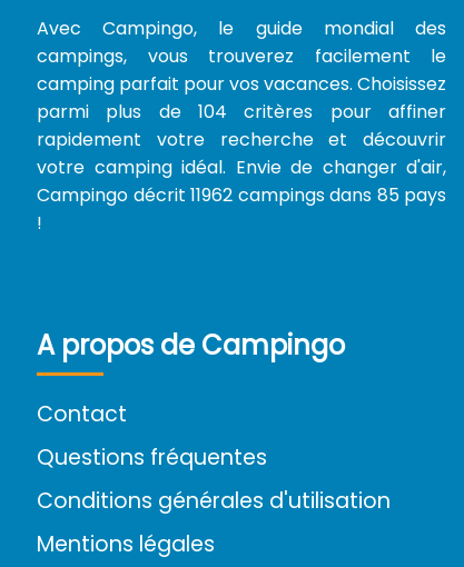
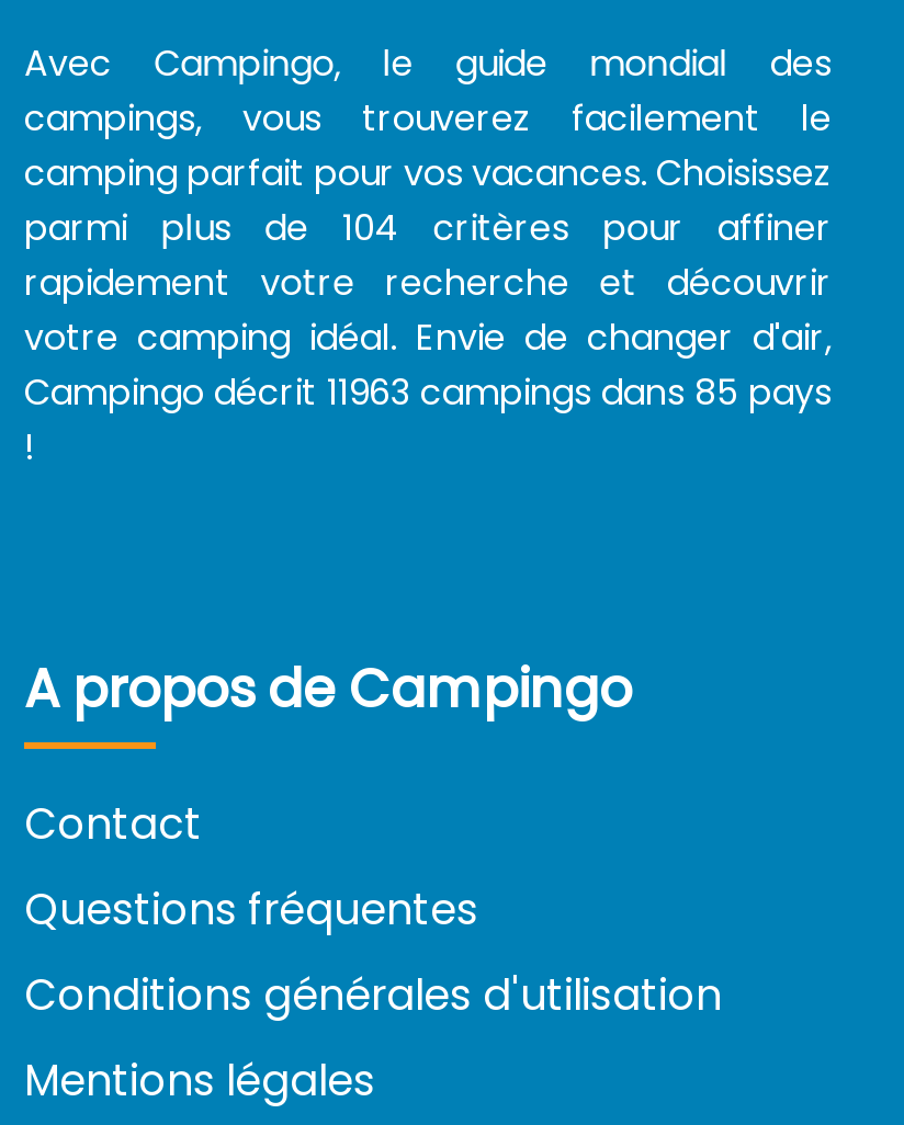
[37,182,446,208] Campingo décrit 11962 campings dans 85 pays -> [24,367,832,418] Campingo décrit 11963 campings dans 85 pays

